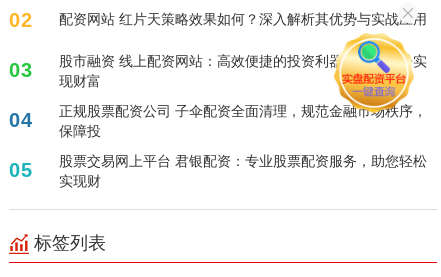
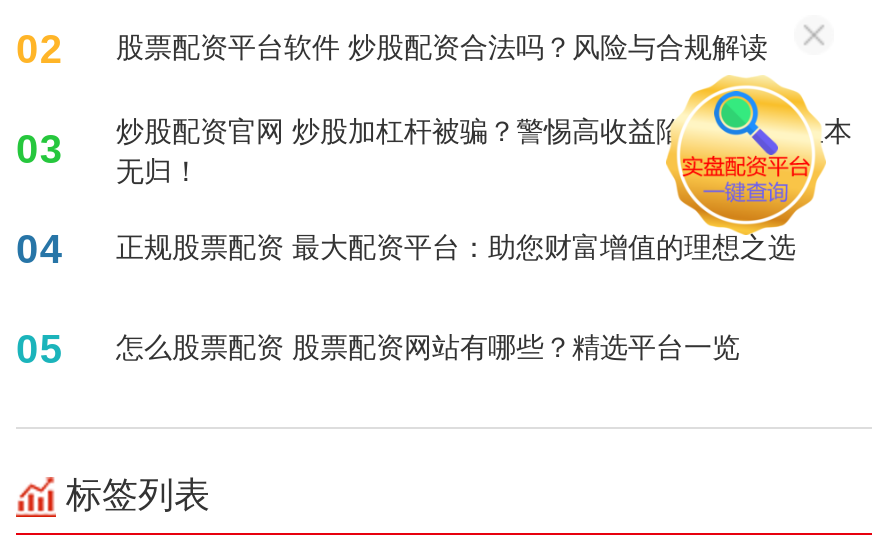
[59,9,427,28] 配资网站 红片天策略效果如何？深入解析其优势与实战应用 -> [116,27,768,65] 股票配资平台软件 炒股配资合法吗？风险与合规解读
[59,51,427,90] 股市融资 线上配资网站：高效便捷的投资利器，助您轻松实 | 现财富 -> [116,111,852,189] 炒股配资官网 炒股加杠杆被骗？警惕高收益陷阱，避免血本 | 无归！
[59,101,427,140] 正规股票配资公司 子伞配资全面清理，规范金融市场秩序， | 保障投 -> [116,227,796,265] 正规股票配资 最大配资平台：助您财富增值的理想之选
[59,151,427,190] 股票交易网上平台 君银配资：专业股票配资服务，助您轻松 | 实现财 -> [116,327,740,365] 怎么股票配资 股票配资网站有哪些？精选平台一览

